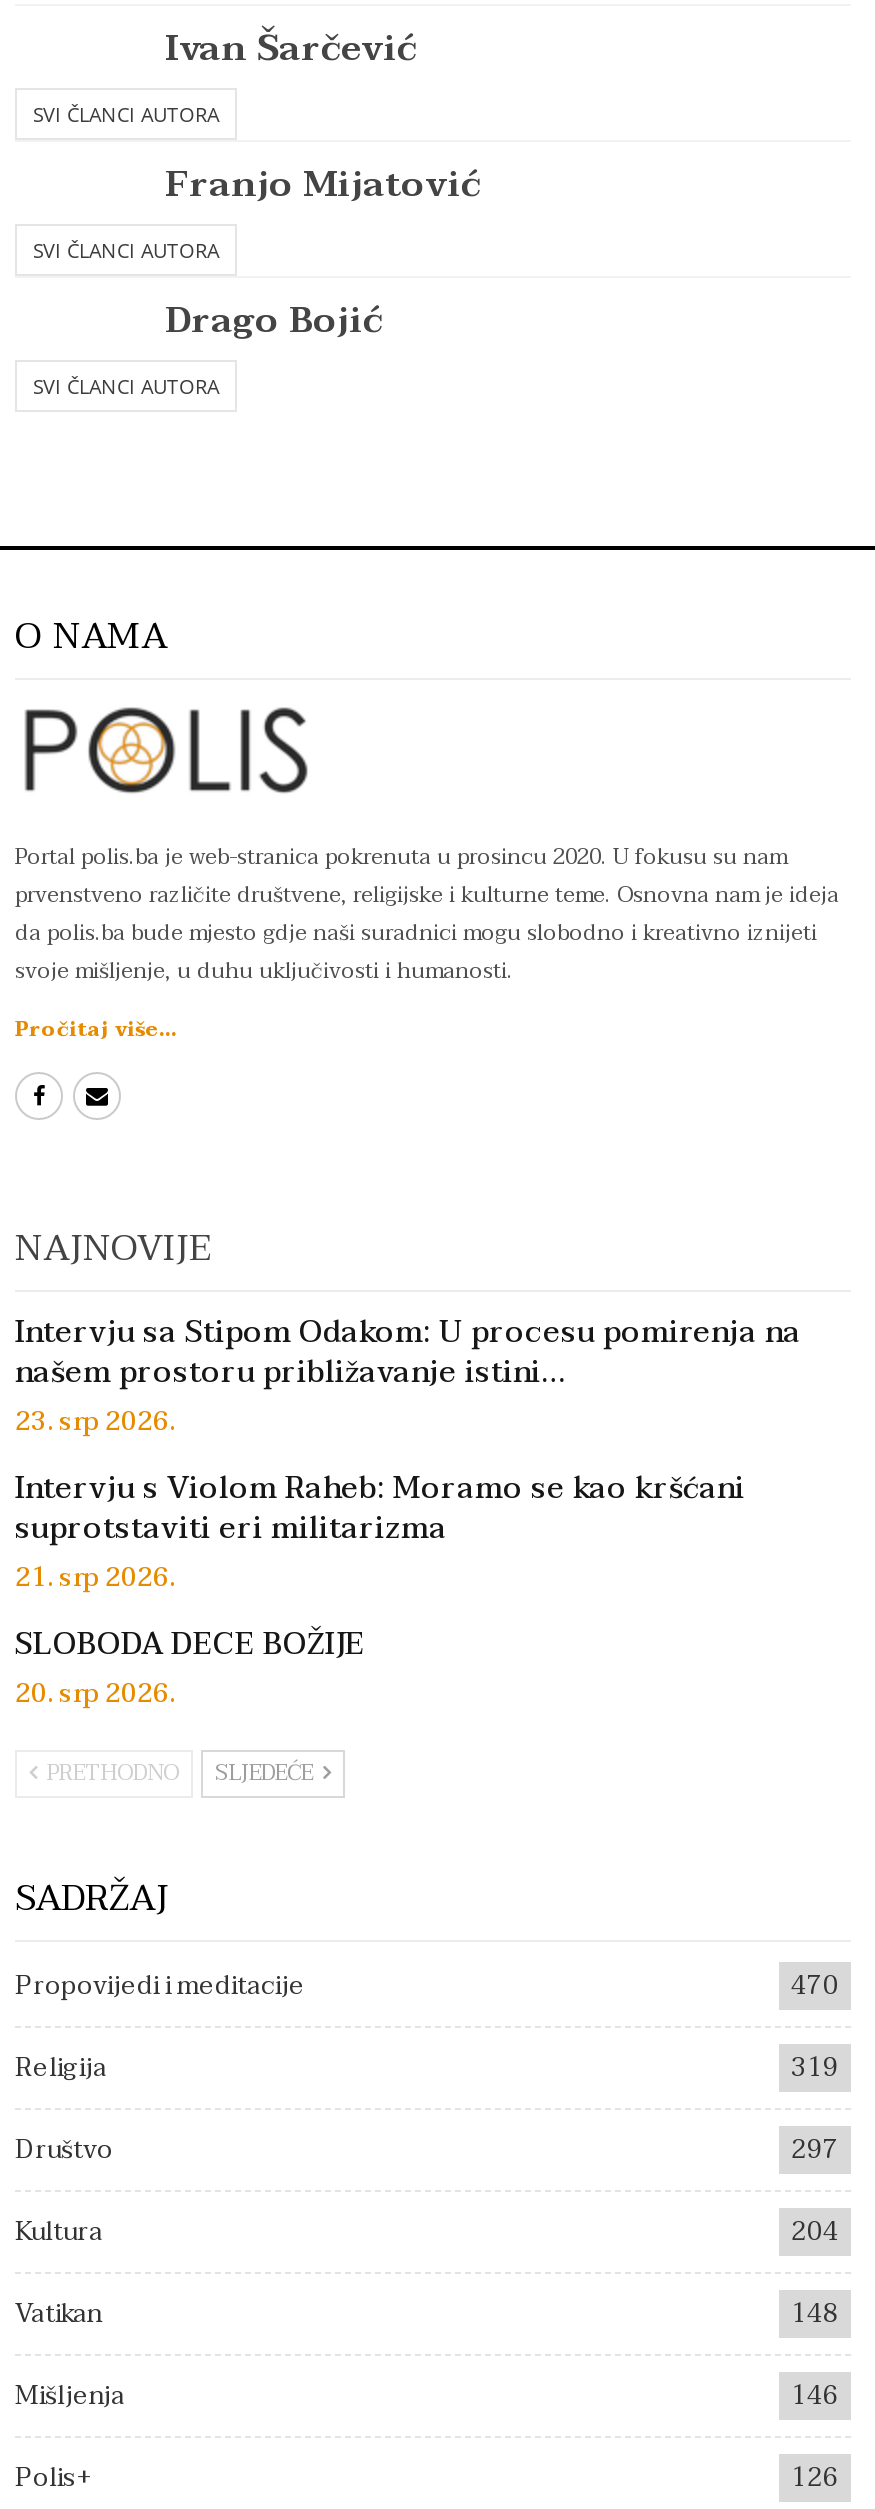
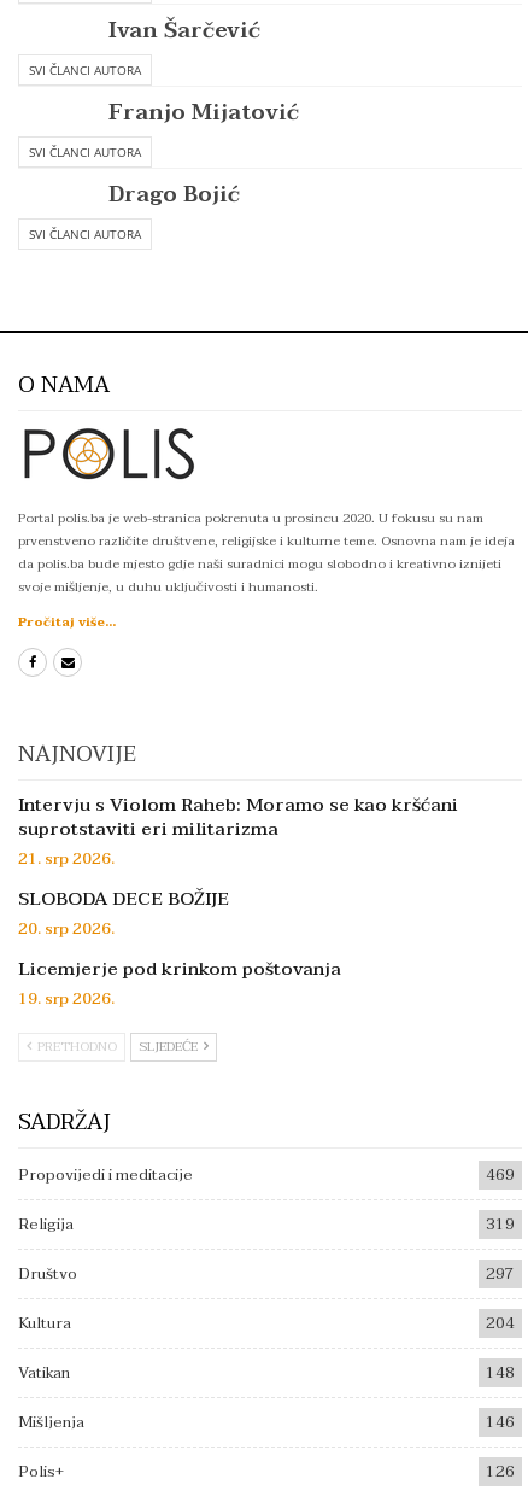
[15,1305,801,1443] Intervju sa Stipom Odakom: U procesu pomirenja na | našem prostoru približavanje istini… | 23. srp 2026. -> none
moved [15,1461,745,1715] -> [18,788,458,942]: Intervju s Violom Raheb: Moramo se kao kršćani | suprotstaviti eri militarizma | 21. srp 2026. | SLOBODA DECE BOŽIJE | 20. srp 2026.
none -> [18,952,341,1012] Licemjerje pod krinkom poštovanja | 19. srp 2026.
[791,1963,839,2007] 470 -> [486,1161,515,1188] 469

